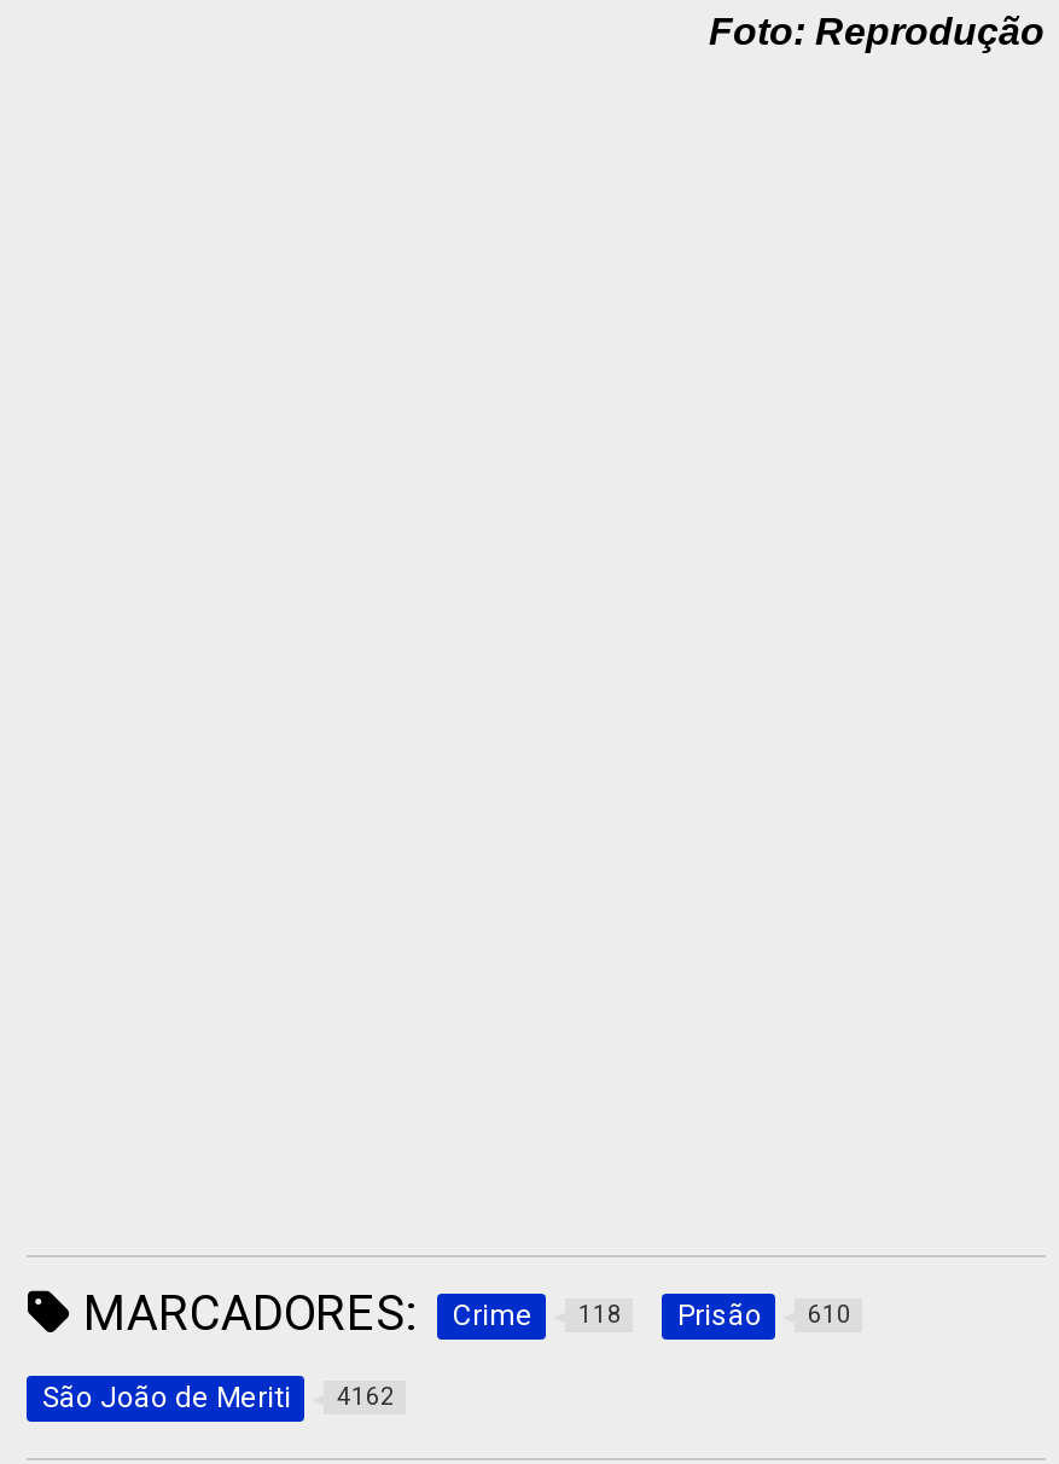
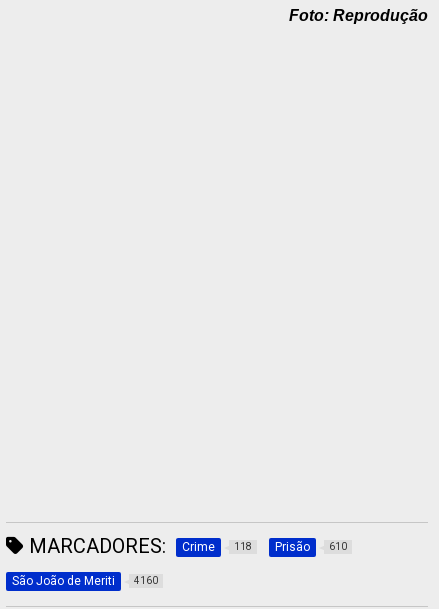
[42,1381,395,1414] São João de Meriti 4162 -> [12,574,158,588] São João de Meriti 4160

